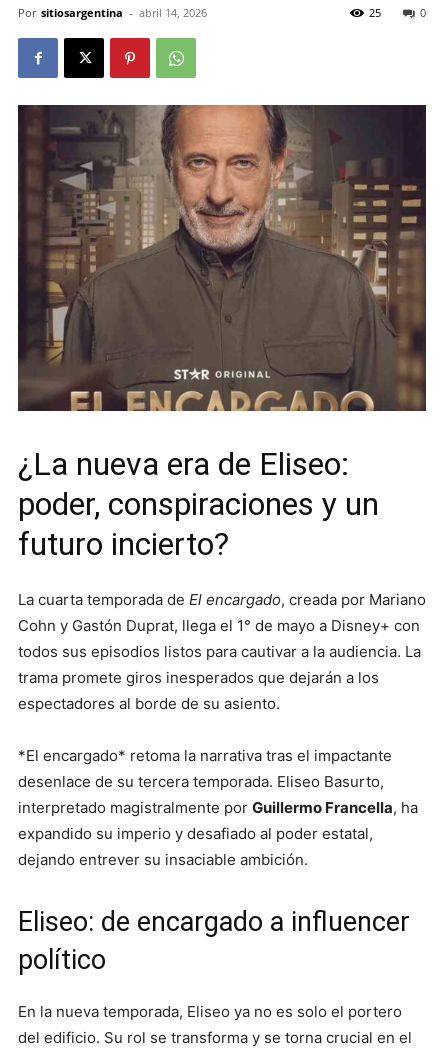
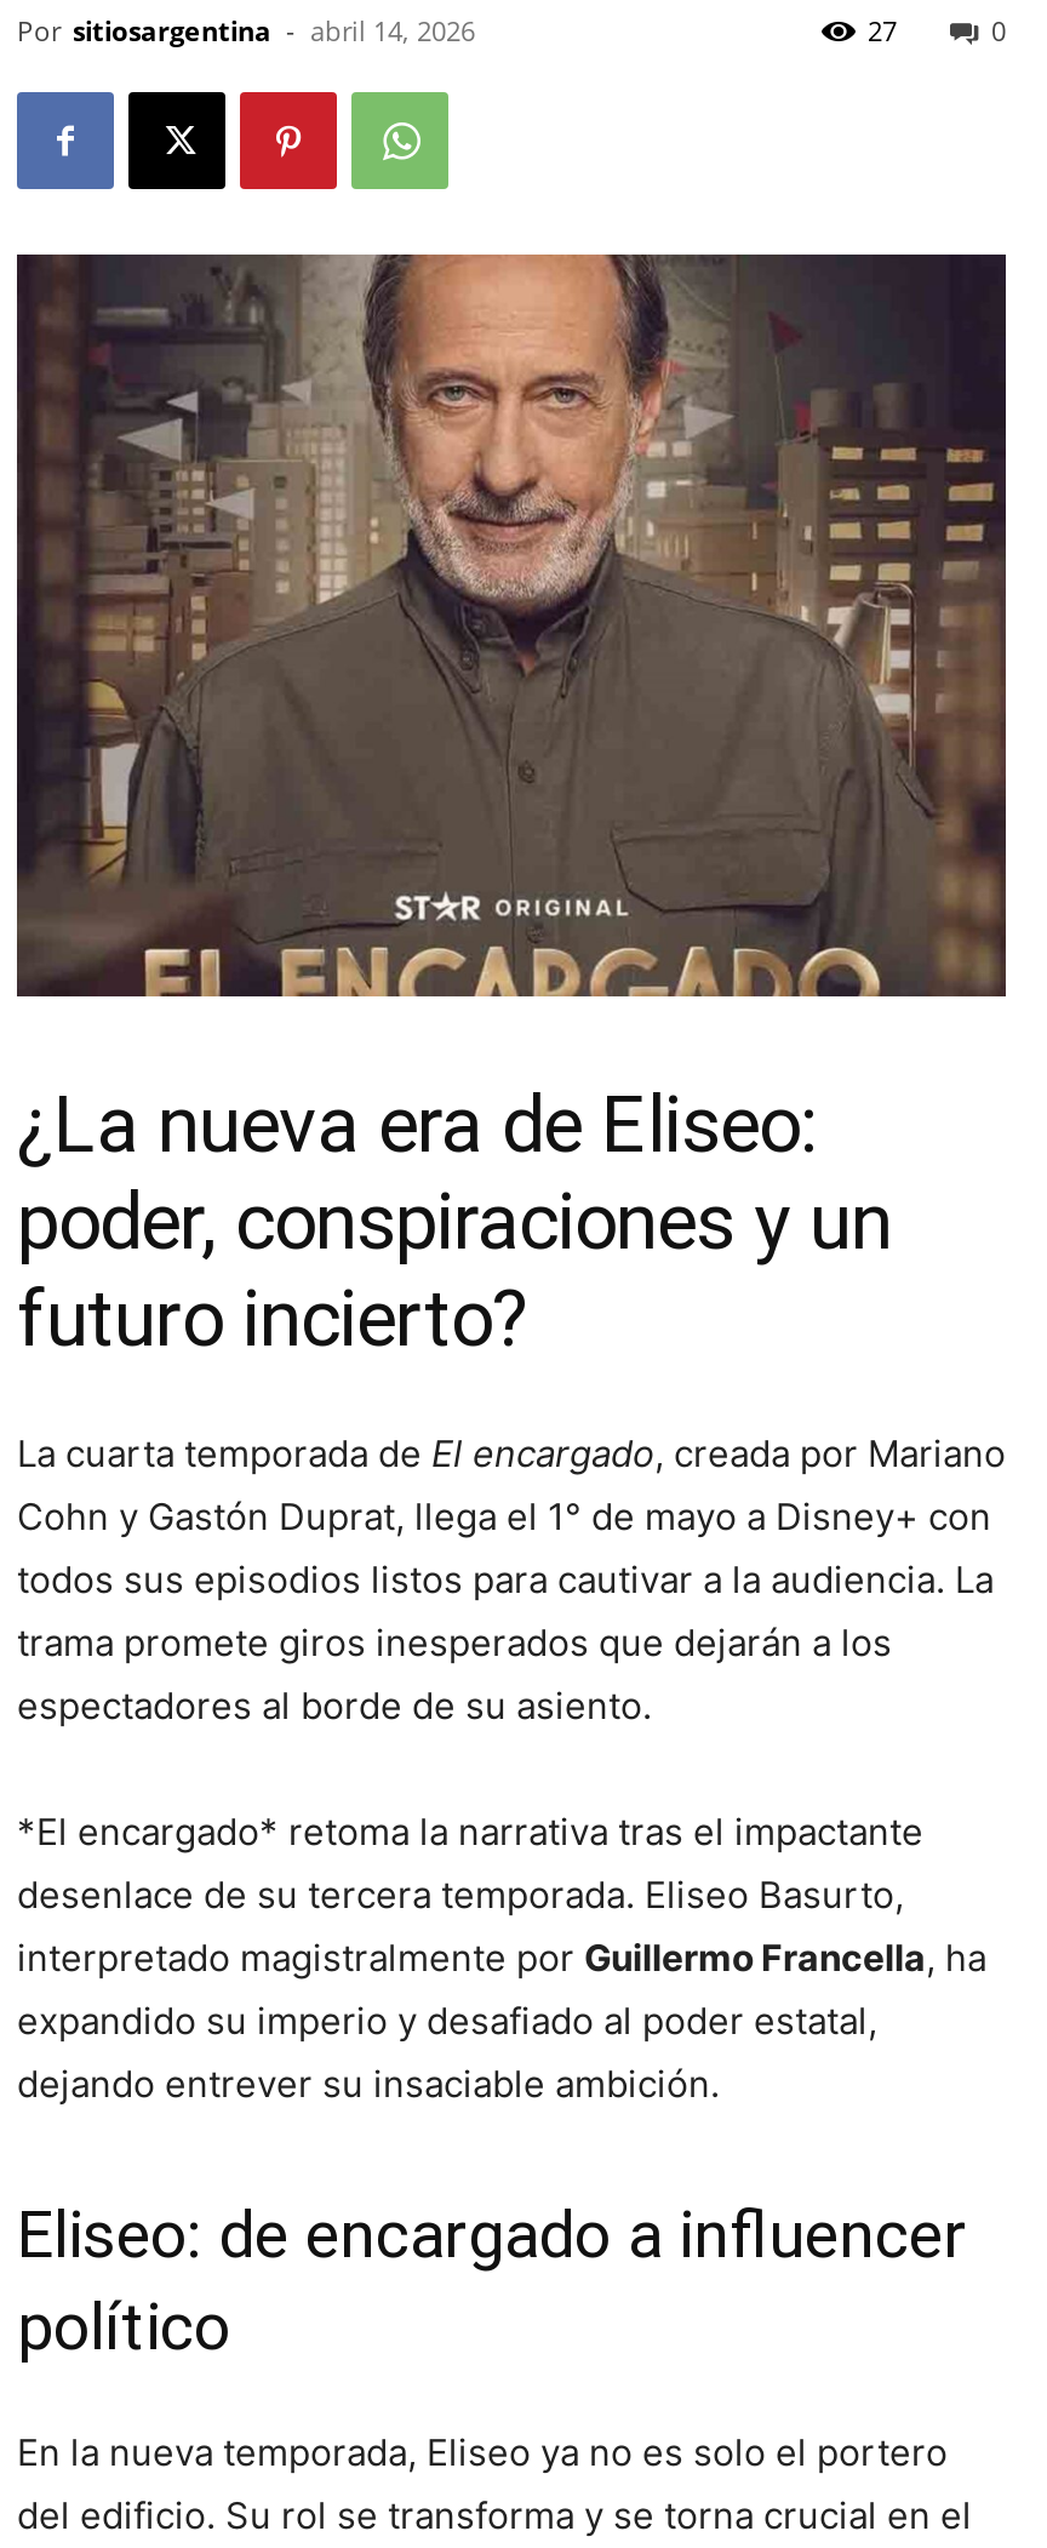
[369,5,381,20] 25 -> [868,13,897,49] 27

